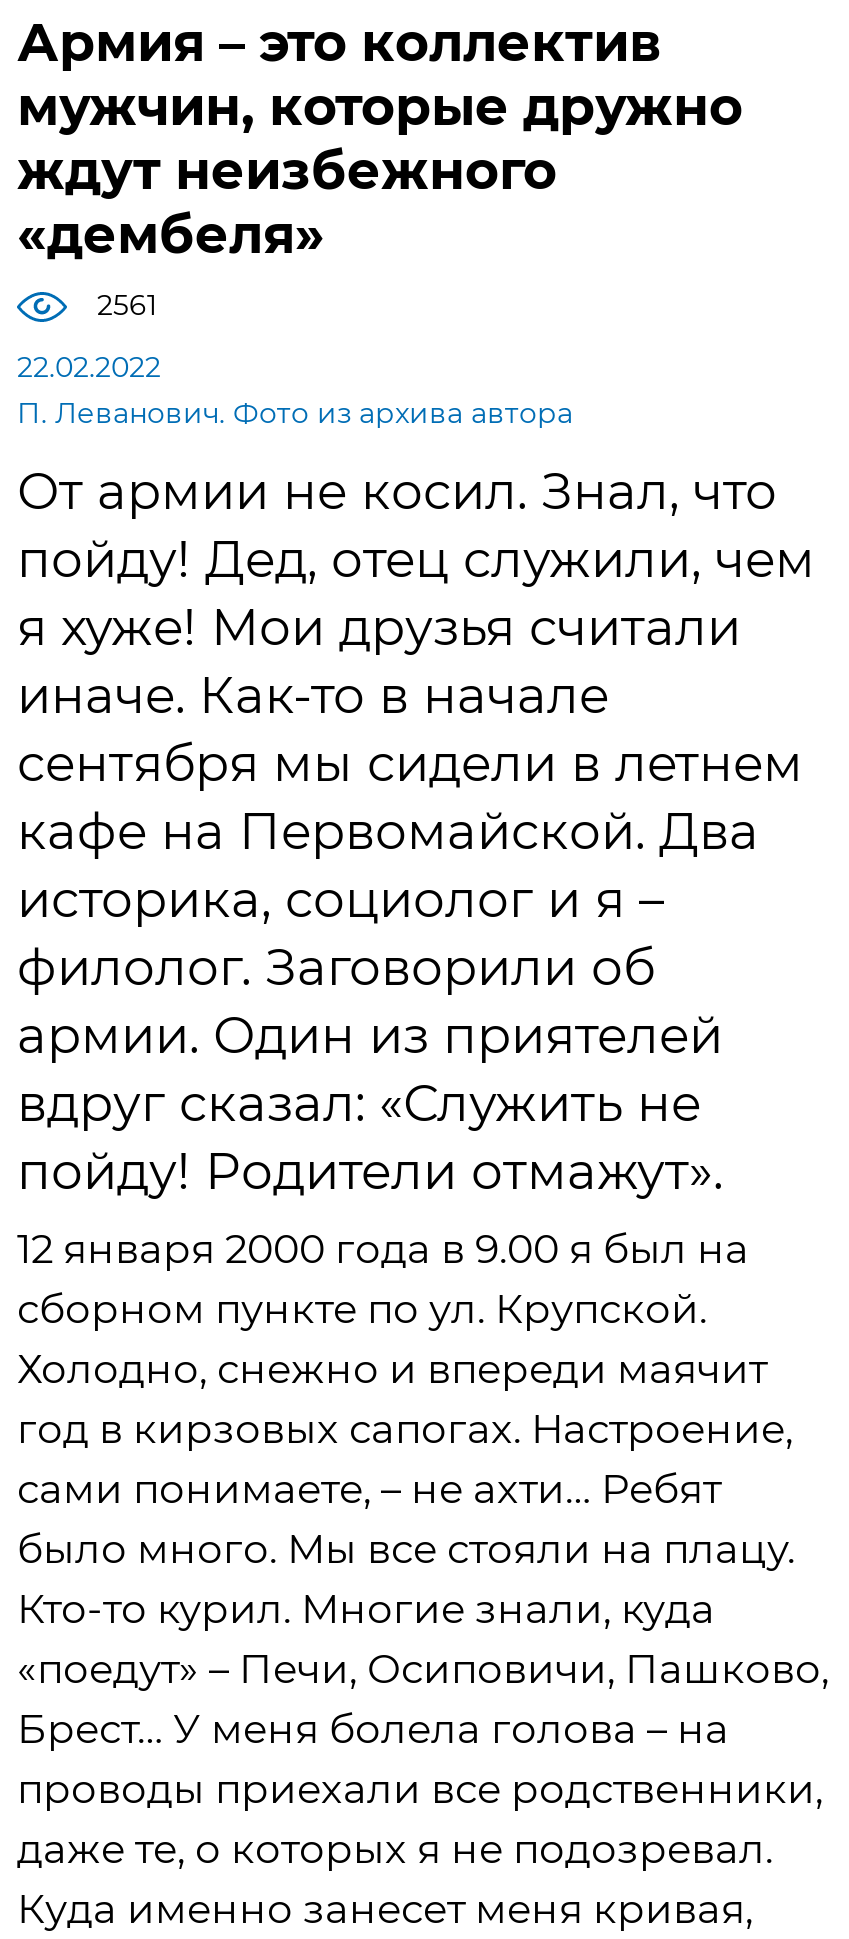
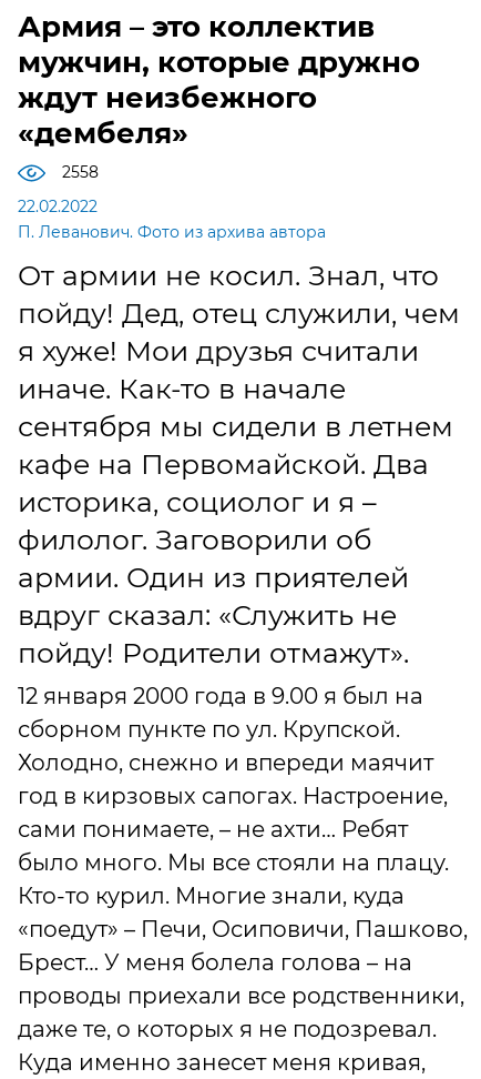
[97,287,157,323] 2561 -> [62,162,99,182] 2558

